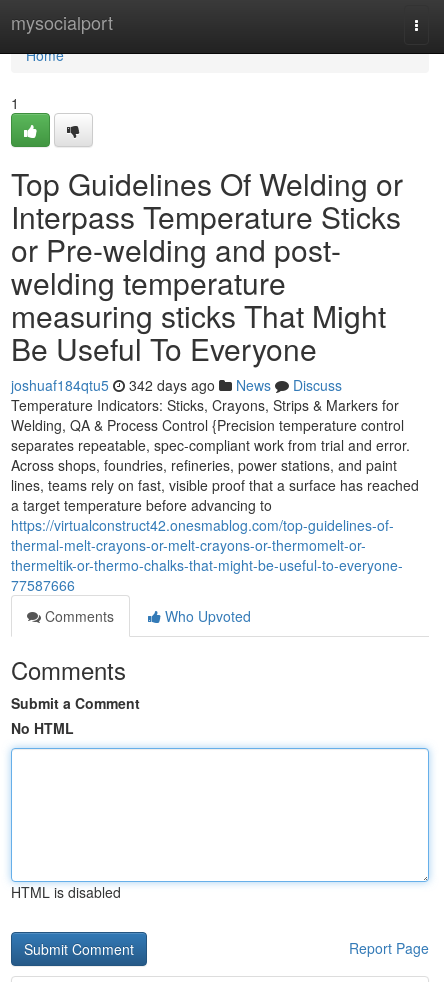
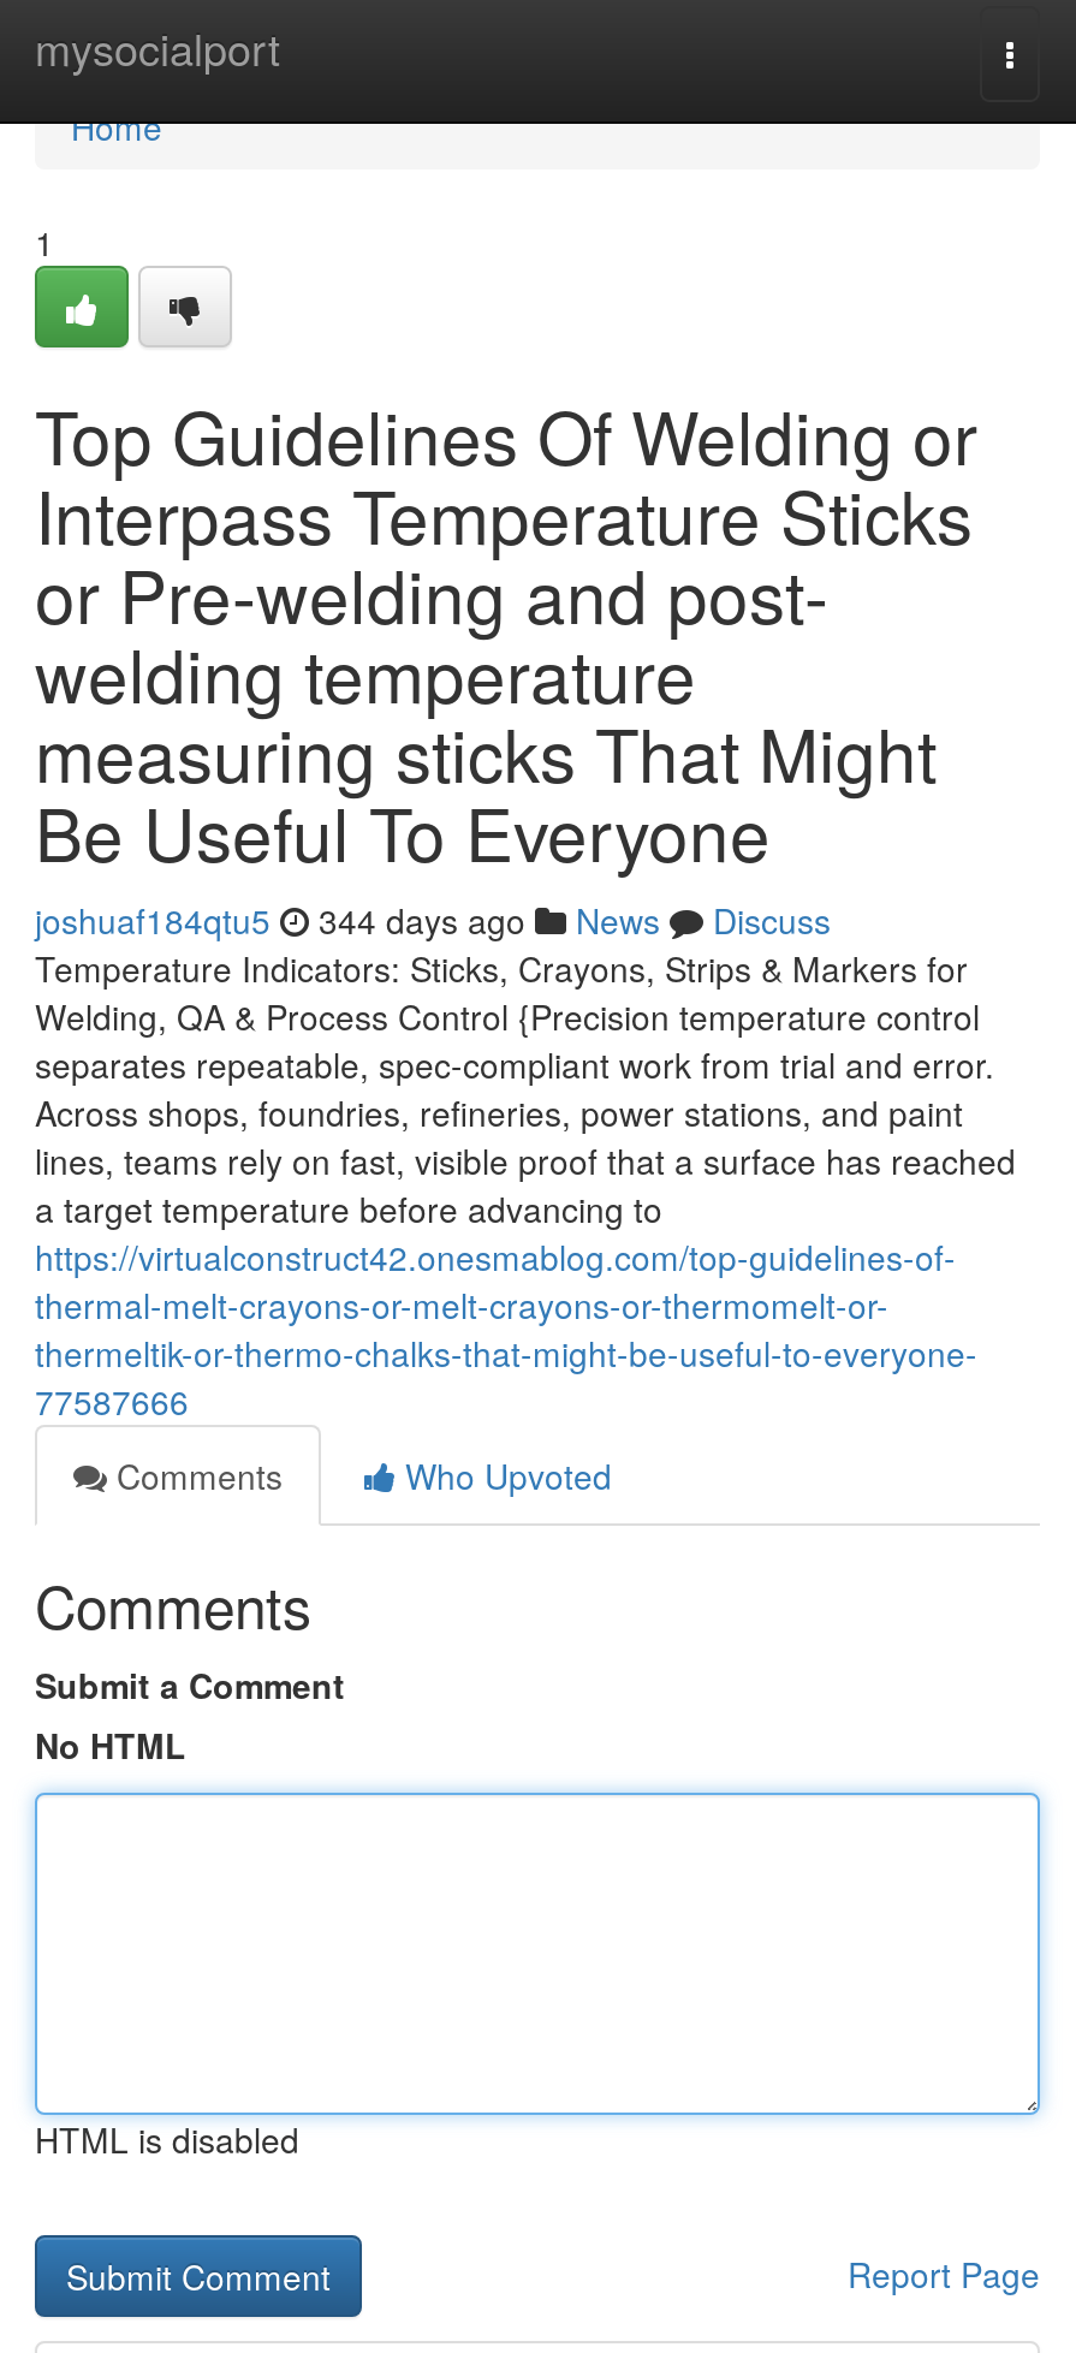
[11,375,342,395] joshuaf184qtu5 342 days ago News Discuss -> [35,896,831,944] joshuaf184qtu5 344 days ago News Discuss

